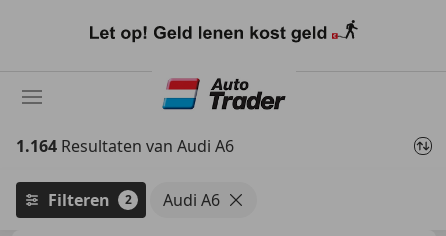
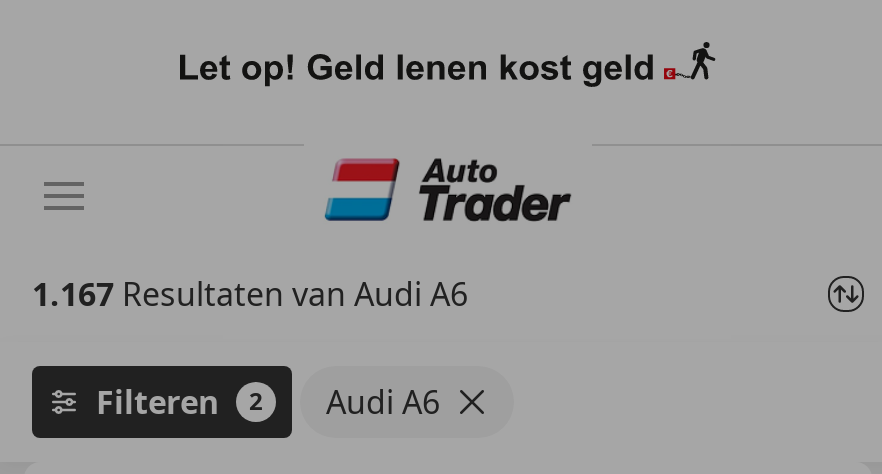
[16,135,234,157] 1.164 Resultaten van Audi A6 -> [32,272,468,316] 1.167 Resultaten van Audi A6

